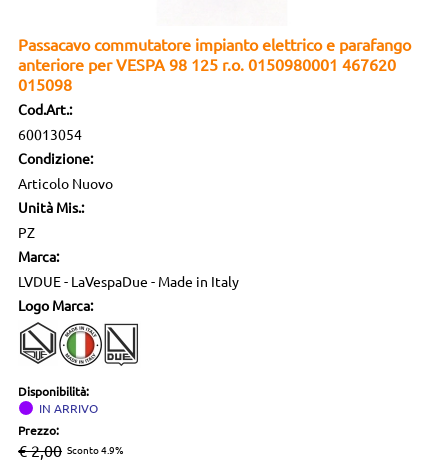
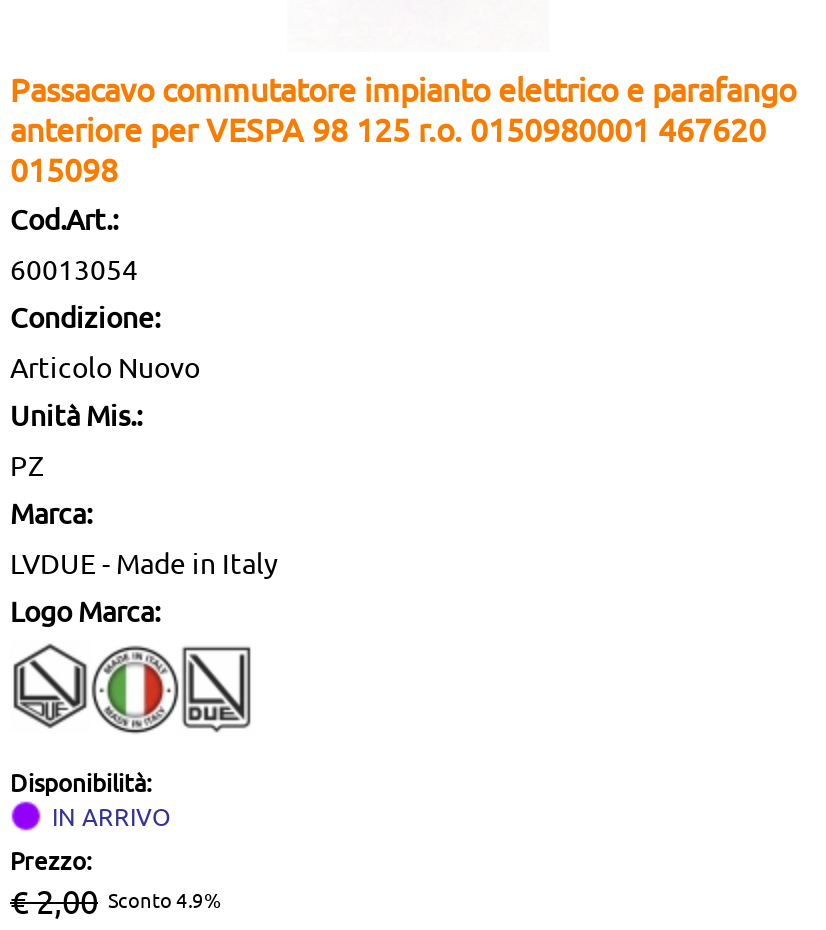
[18,272,239,290] LVDUE - LaVespaDue - Made in Italy -> [10,544,278,580] LVDUE - Made in Italy

